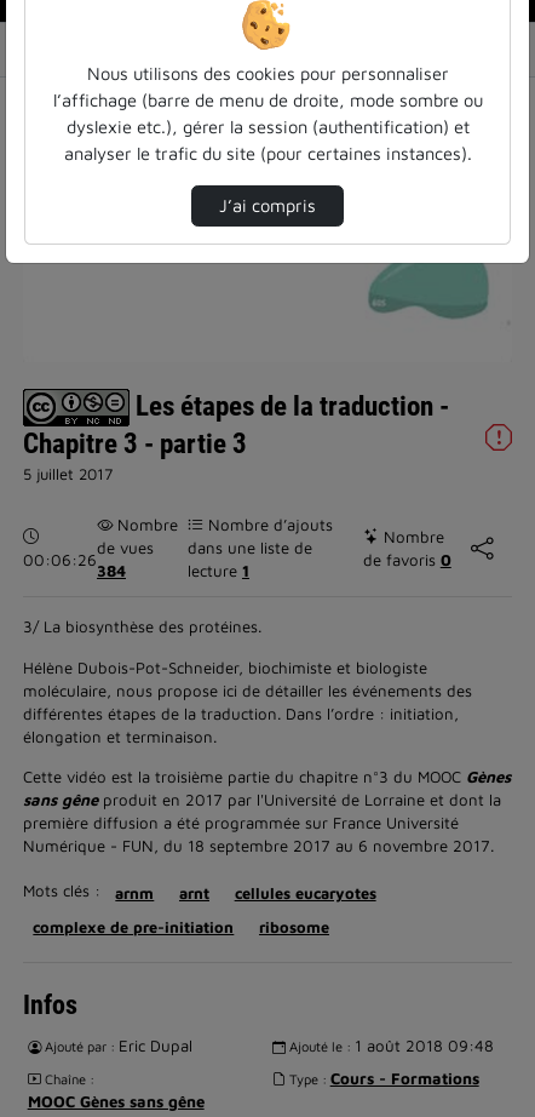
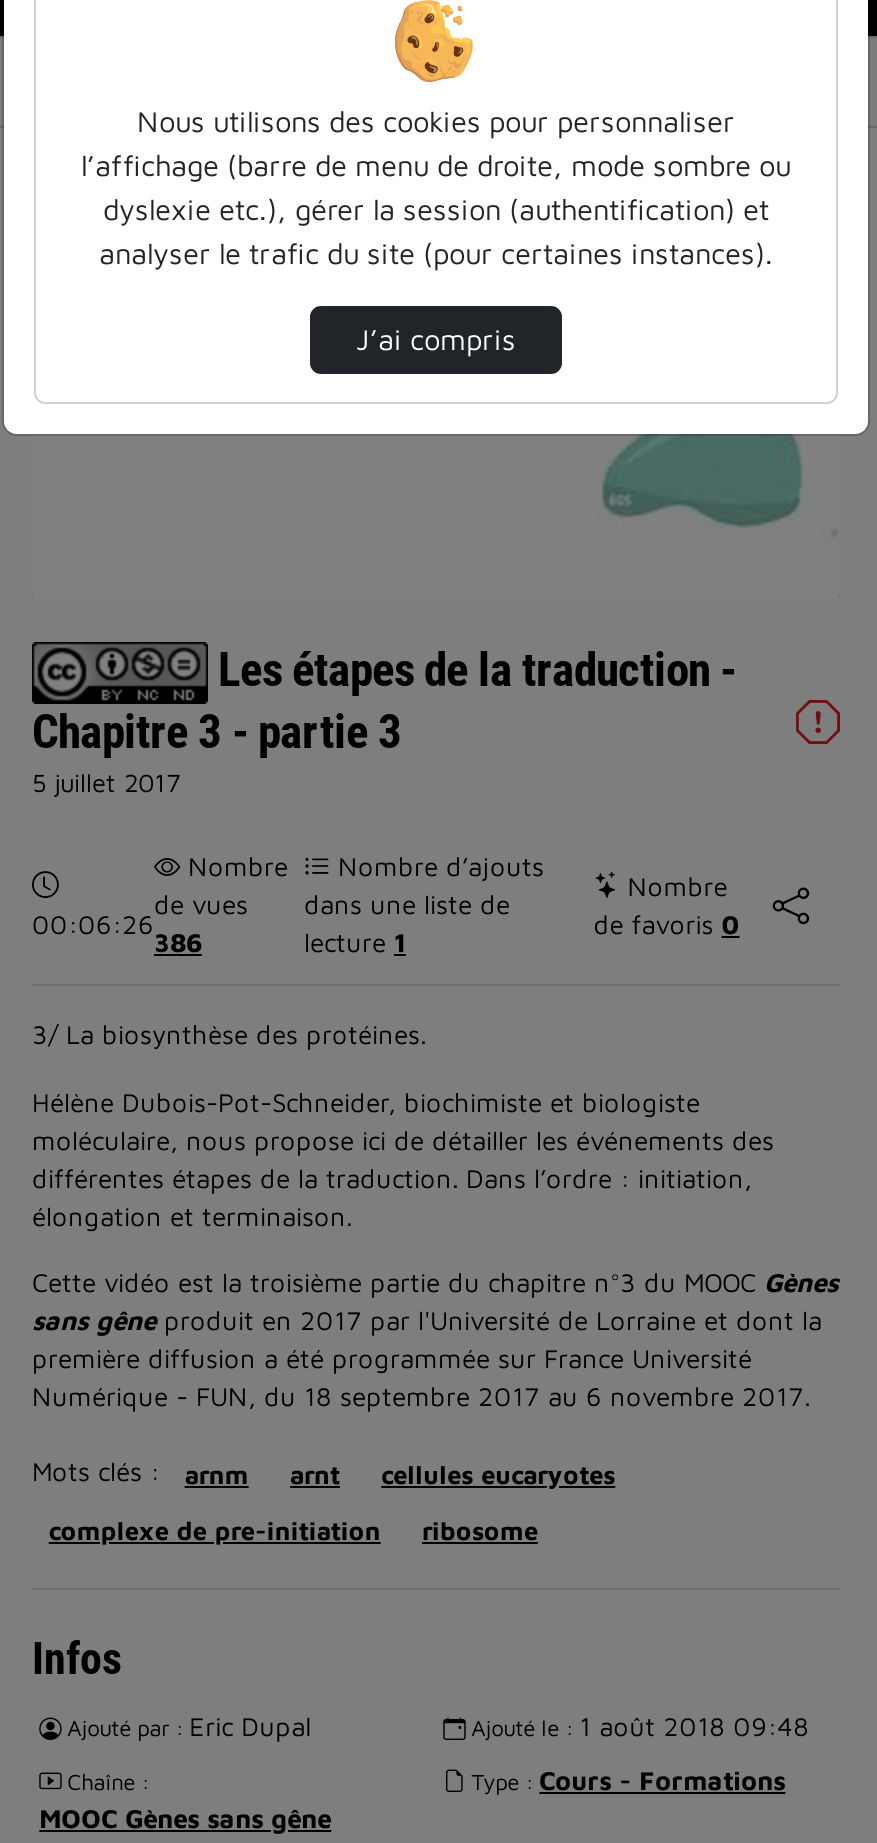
[97,561,126,581] 384 -> [154,927,202,959] 386

